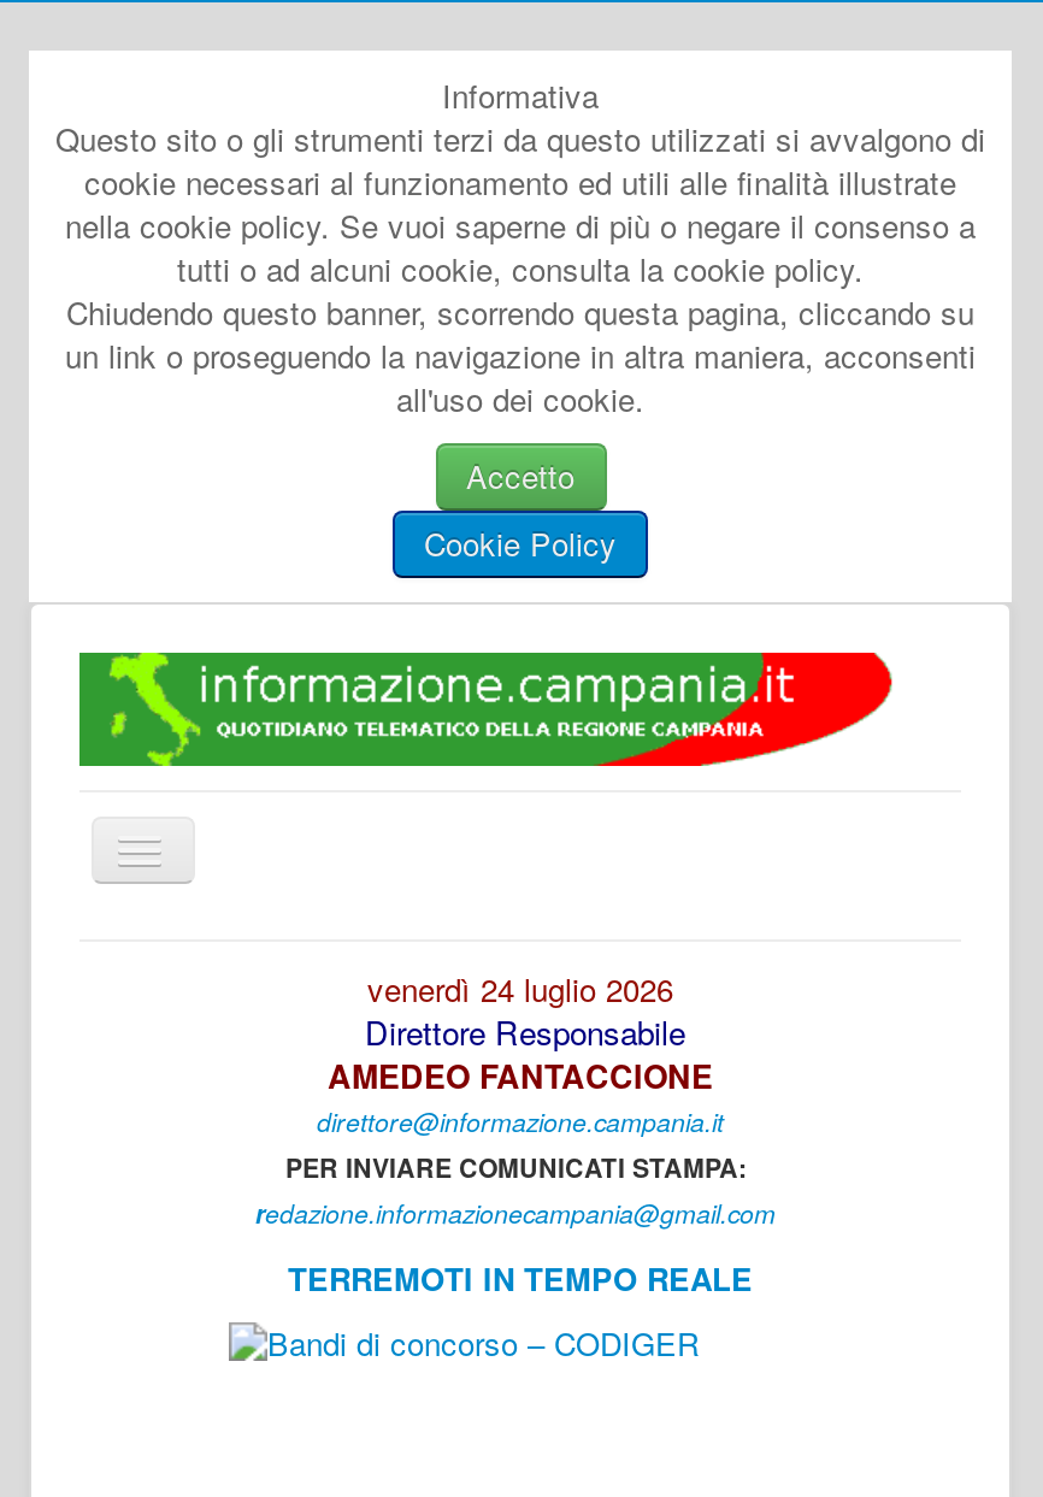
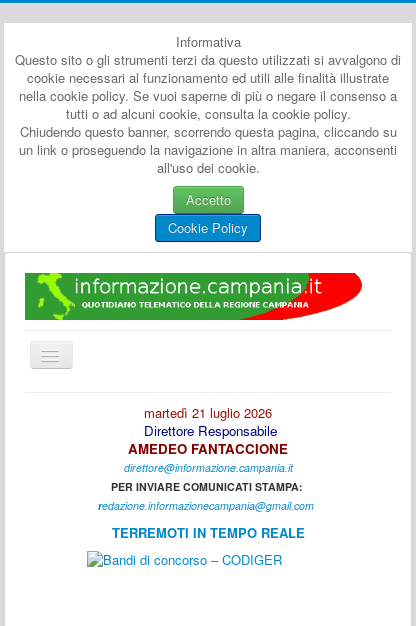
[367,966,673,1011] venerdì 24 luglio 2026 -> [144,403,272,422] martedì 21 luglio 2026

